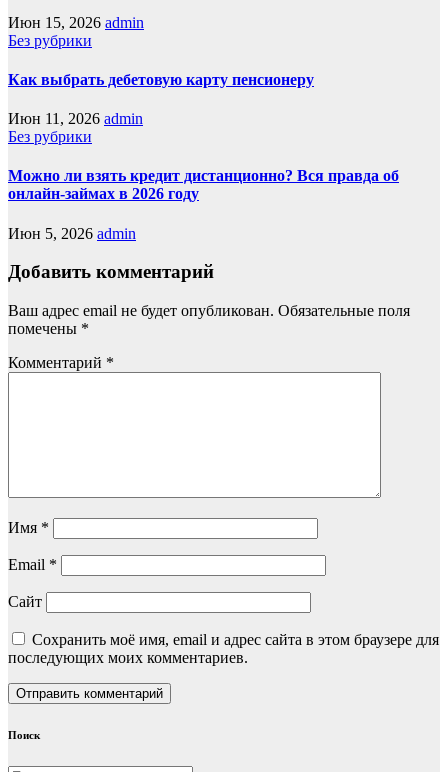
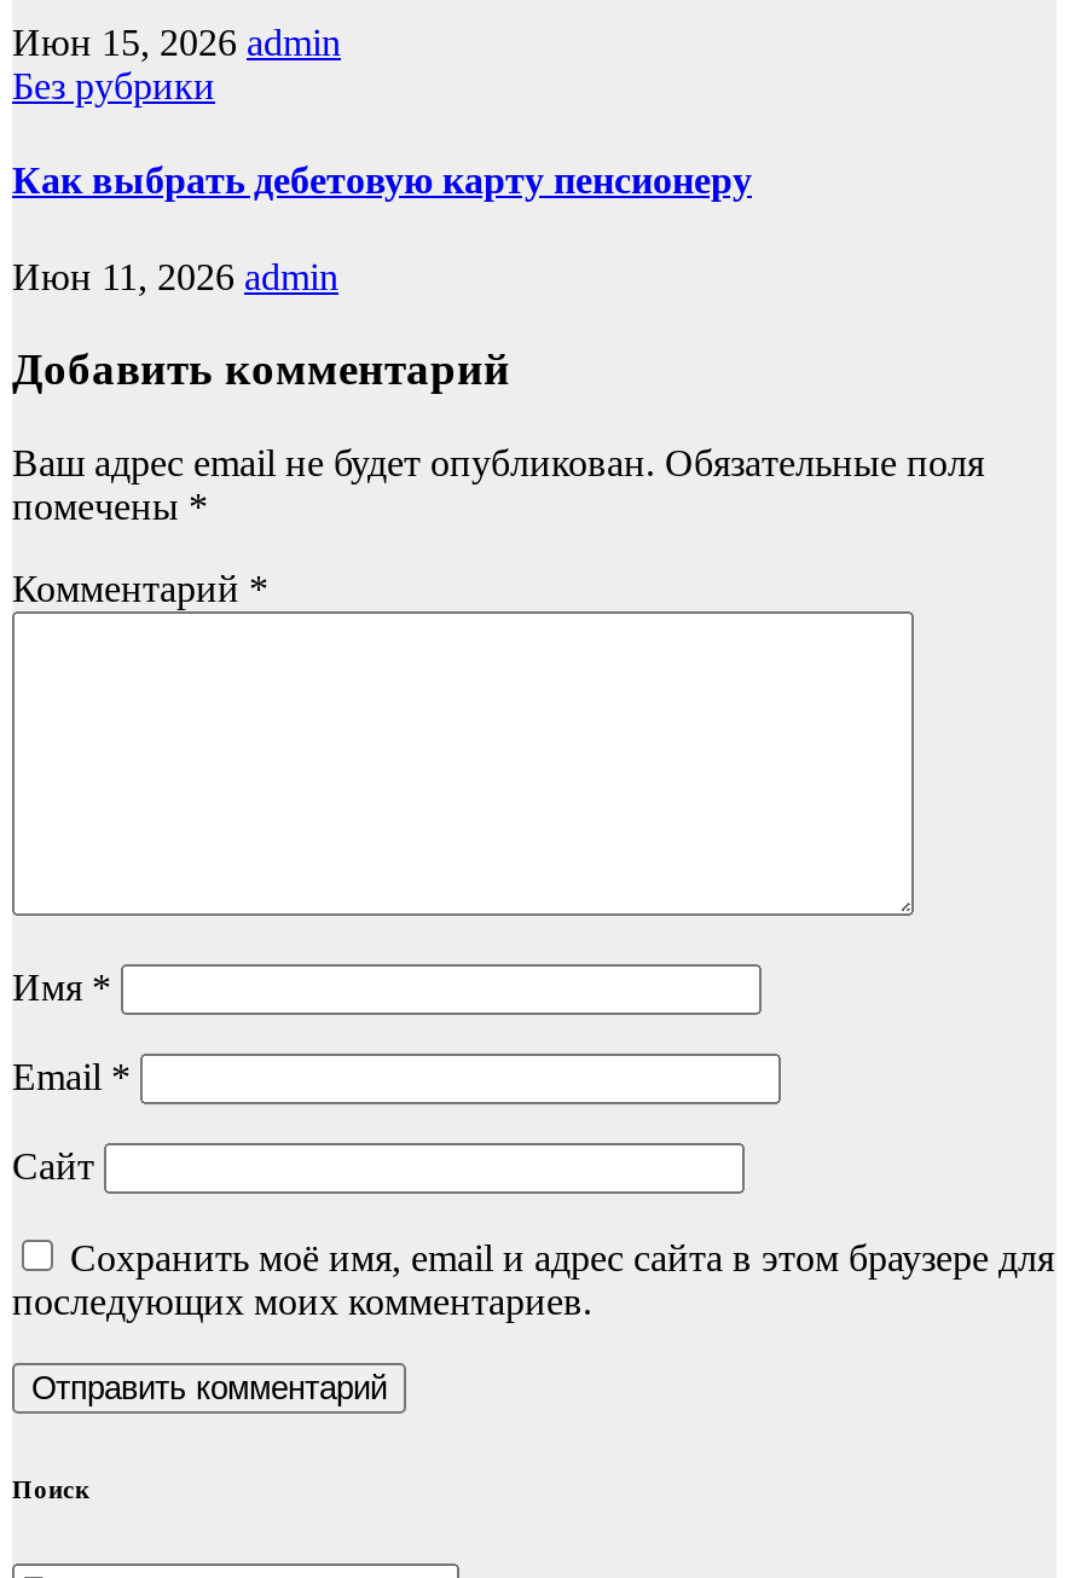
[8,128,399,242] Без рубрики | Можно ли взять кредит дистанционно? Вся правда об | онлайн-займах в 2026 году | Июн 5, 2026 admin -> none

